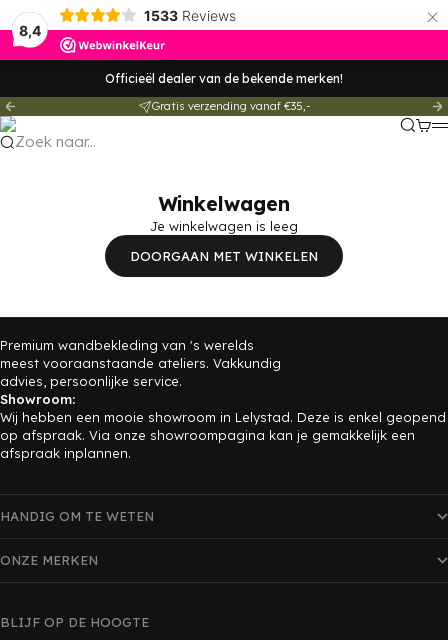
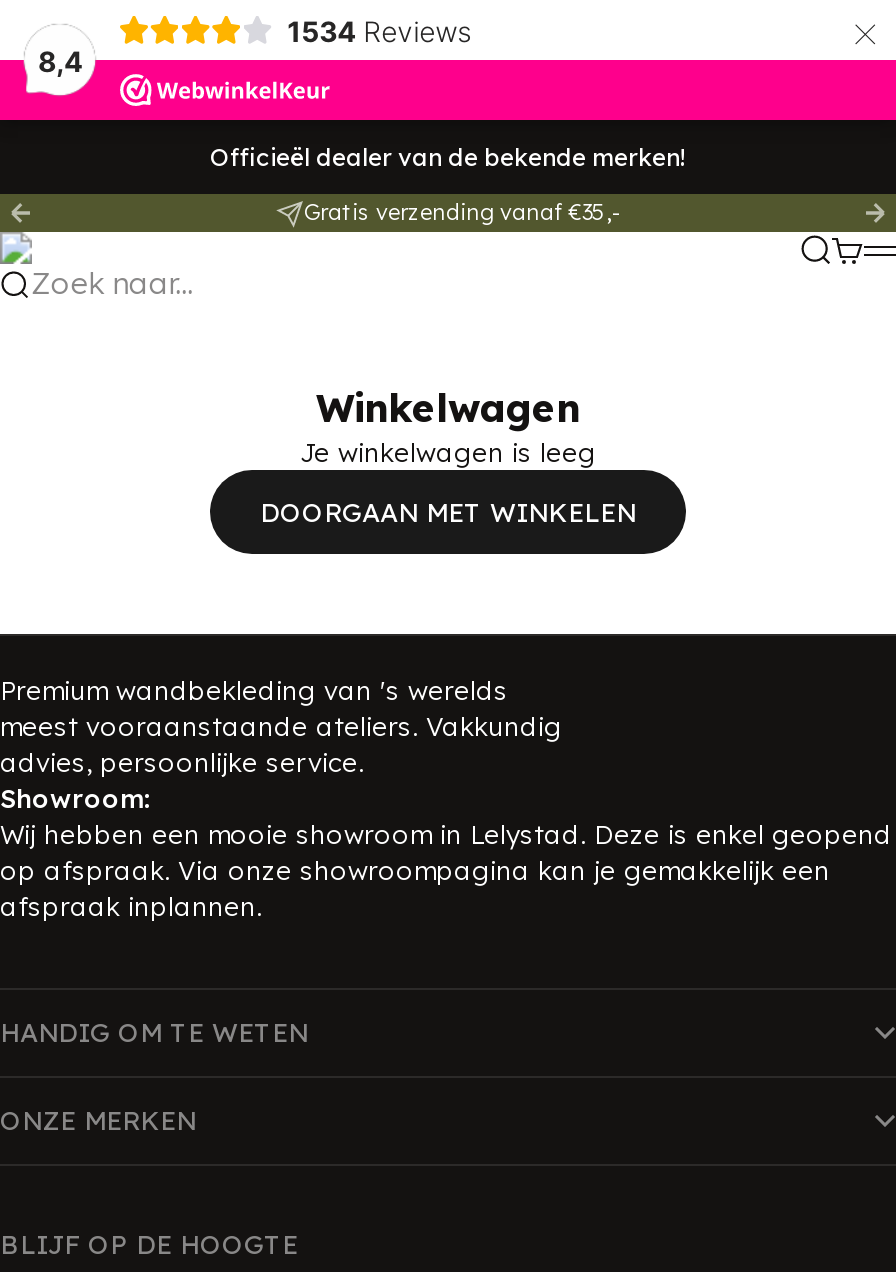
[144,6,236,23] 1533 Reviews -> [287,13,471,47] 1534 Reviews

